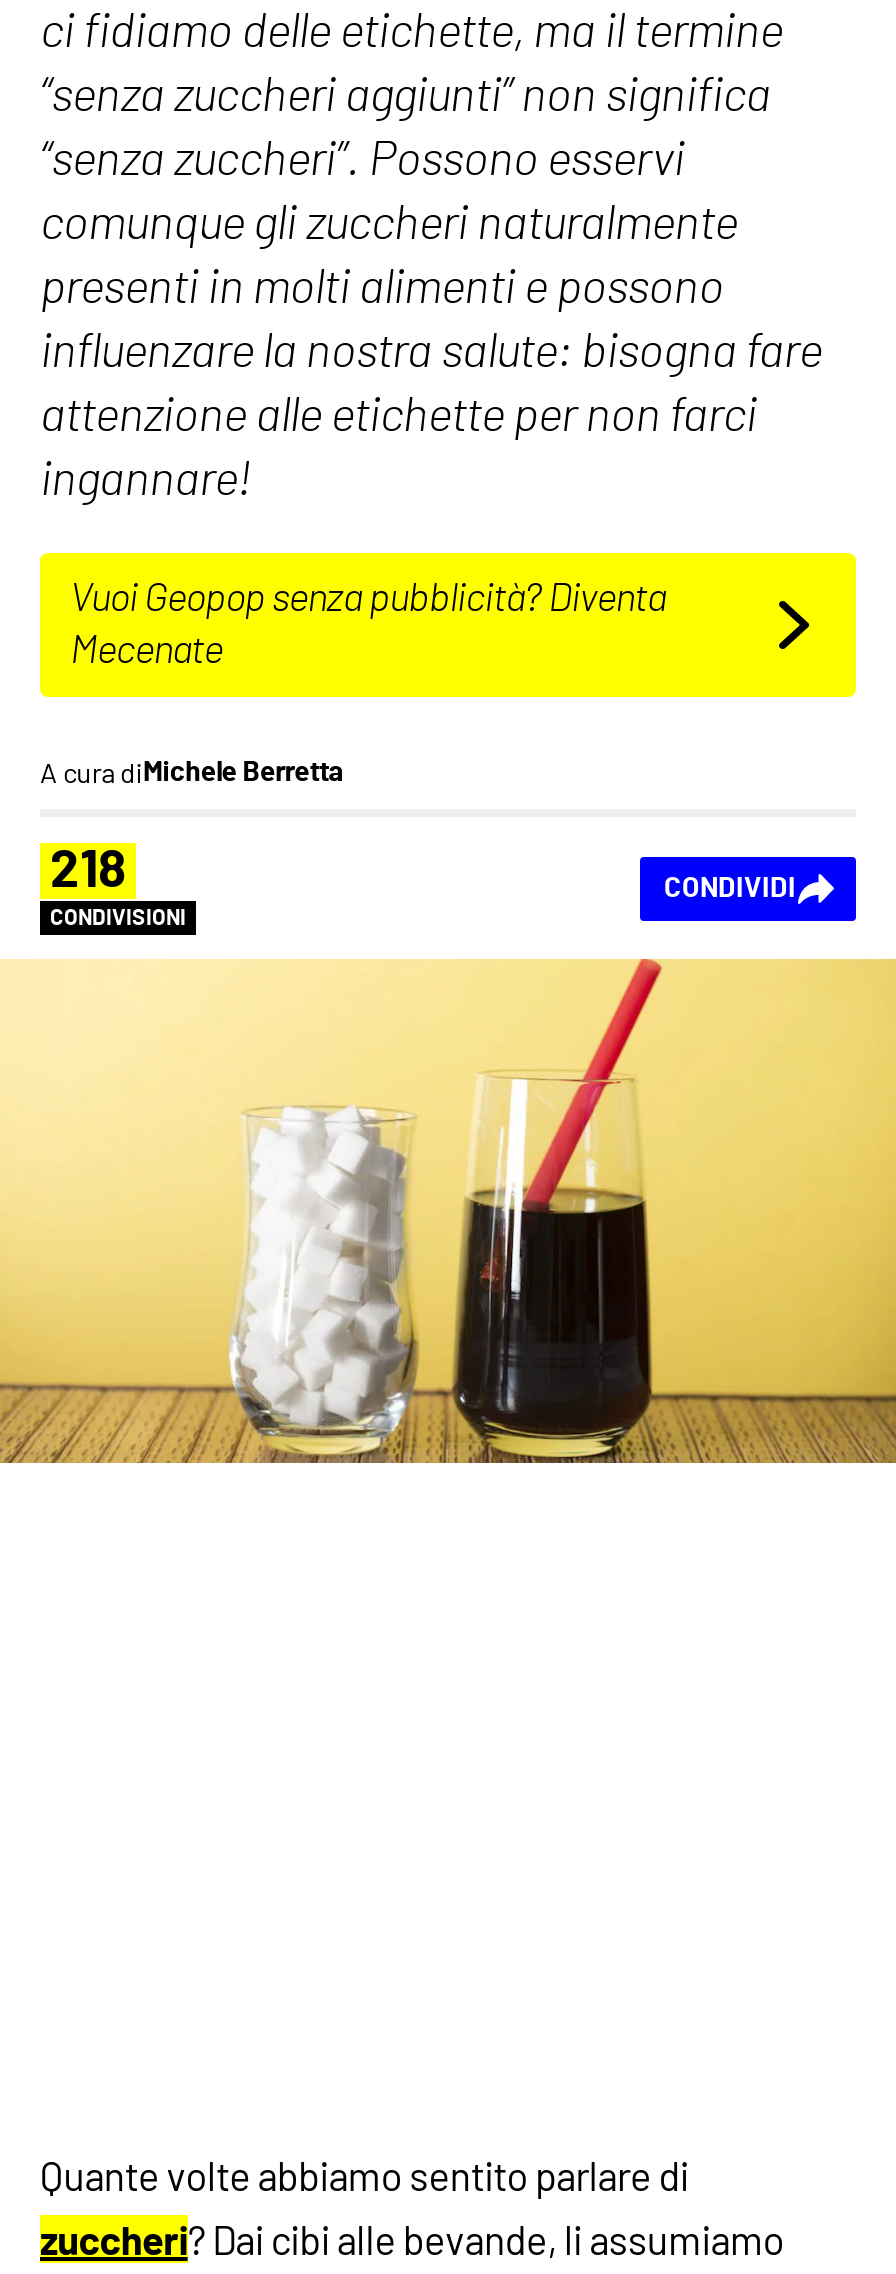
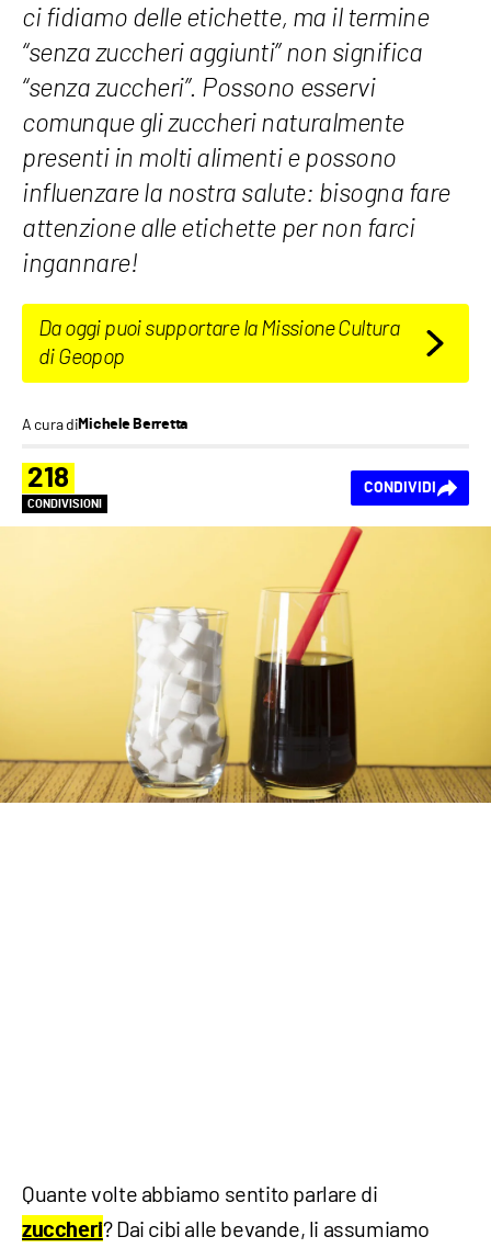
[70,579,666,671] Vuoi Geopop senza pubblicità? Diventa | Mecenate -> [38,318,399,369] Da oggi puoi supportare la Missione Cultura | di Geopop

